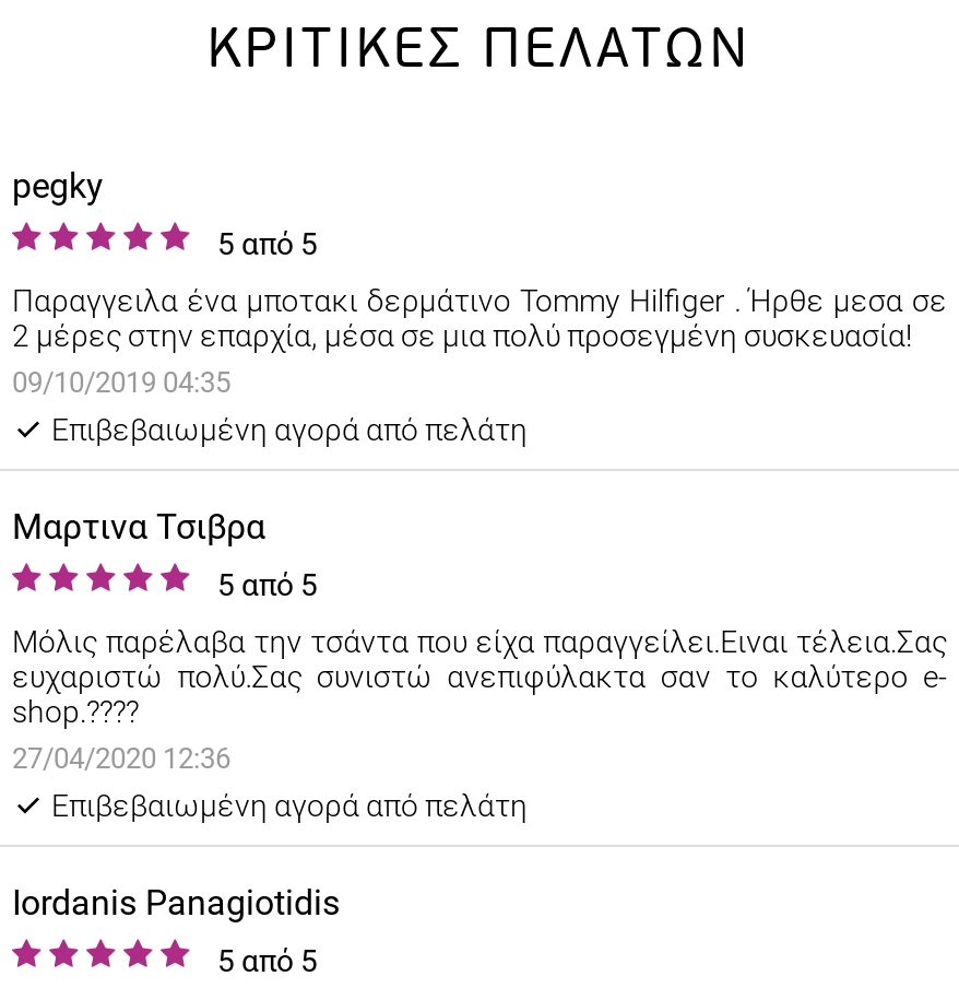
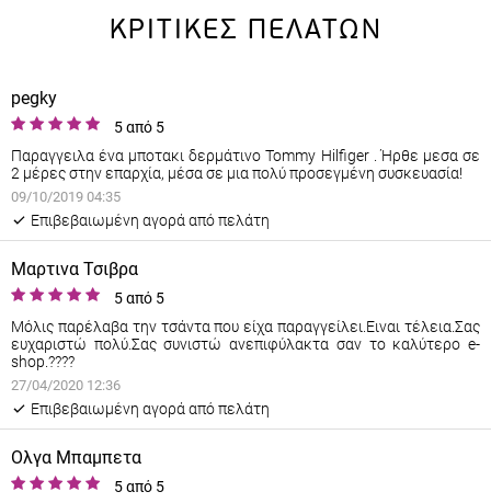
[12,882,340,924] Iordanis Panagiotidis -> [11,447,141,468] Ολγα Μπαμπετα

